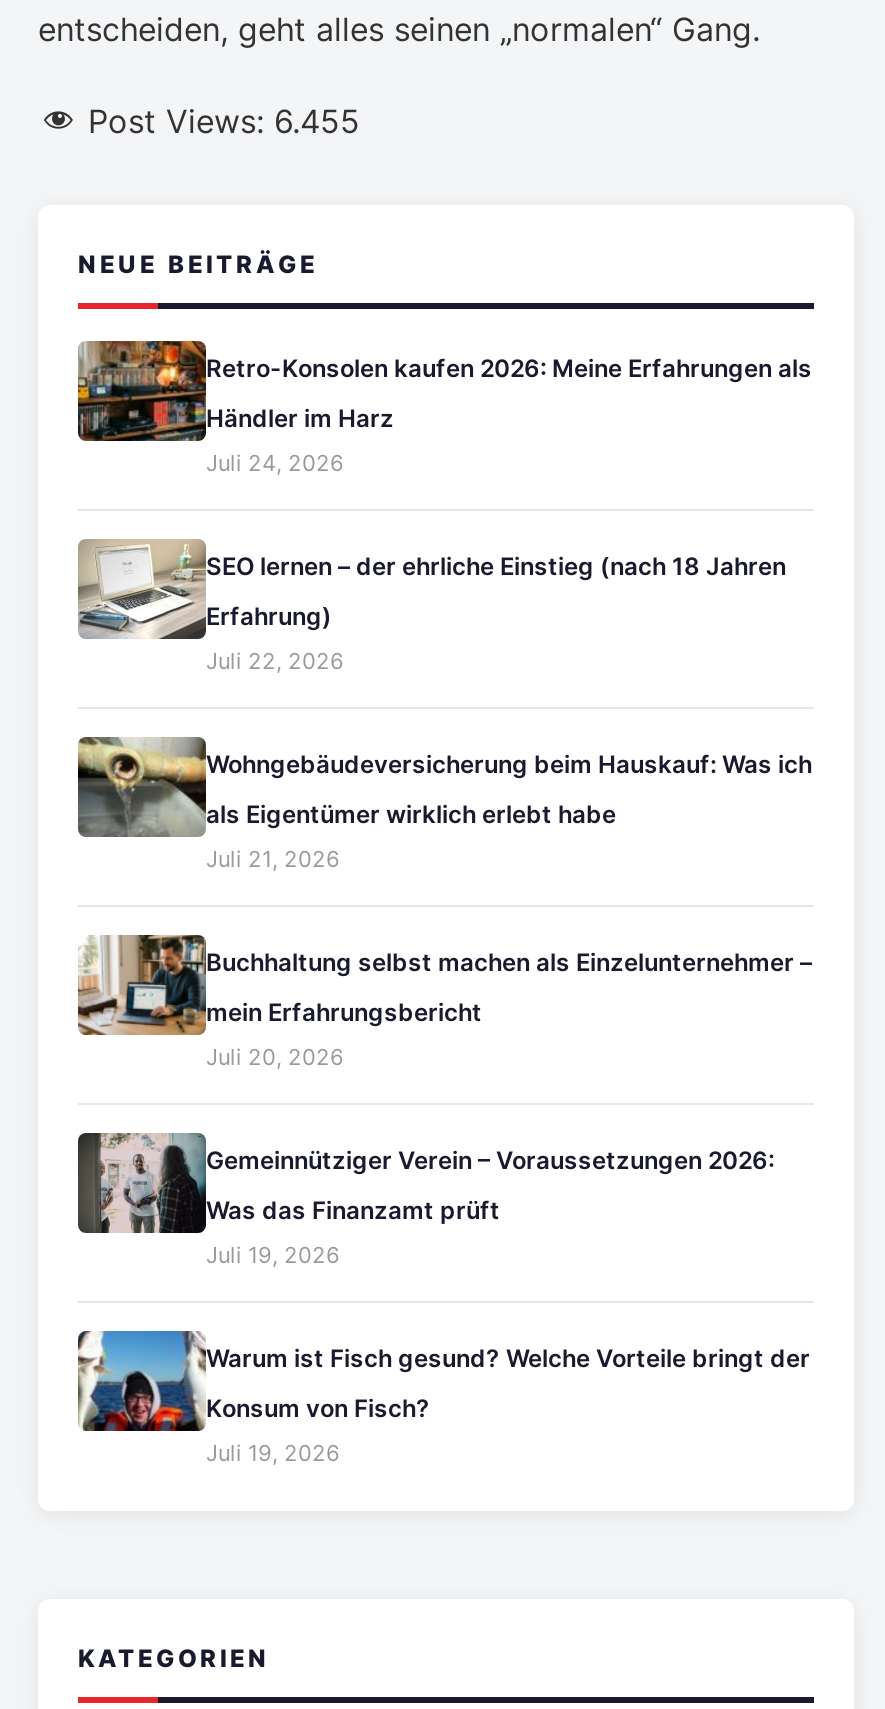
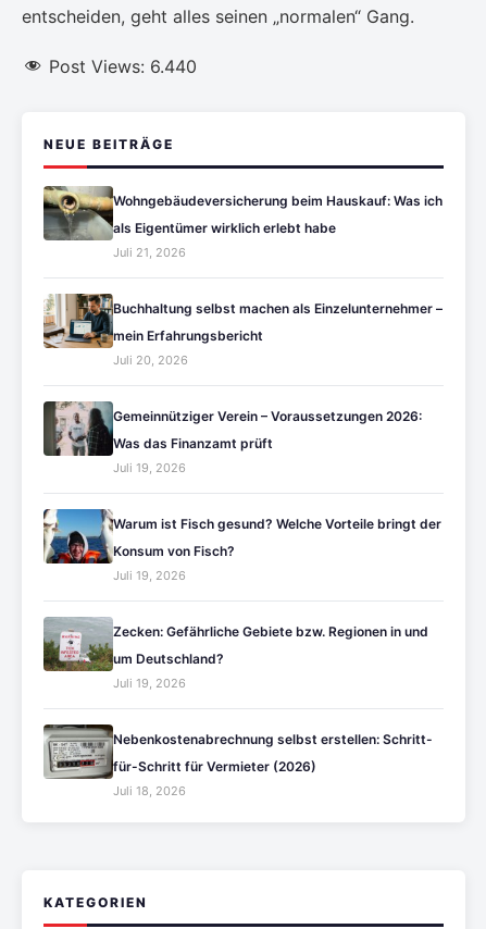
[88,101,360,141] Post Views: 6.455 -> [49,55,197,77] Post Views: 6.440
[76,339,812,675] [image] | Retro-Konsolen kaufen 2026: Meine Erfahrungen als | Händler im Harz | Juli 24, 2026 | SEO lernen – der ehrliche Einstieg (nach 18 Jahren | Erfahrung) | Juli 22, 2026 -> none
[78,551,178,641] [image] -> none
moved [74,733,812,1467] -> [41,184,443,583]: [image] | Wohngebäudeversicherung beim Hauskauf: Was ich | als Eigentümer wirklich erlebt habe | ... | Konsum von Fisch? | Juli 19, 2026
none -> [42,618,433,798] [image] | Zecken: Gefährliche Gebiete bzw. Regionen in und | um Deutschland? | Juli 19, 2026 | Nebenkostenabrechnung selbst erstellen: Schritt- | für-Schritt für Vermieter (2026) | Juli 18, 2026
none -> [43,723,98,780] [image]

